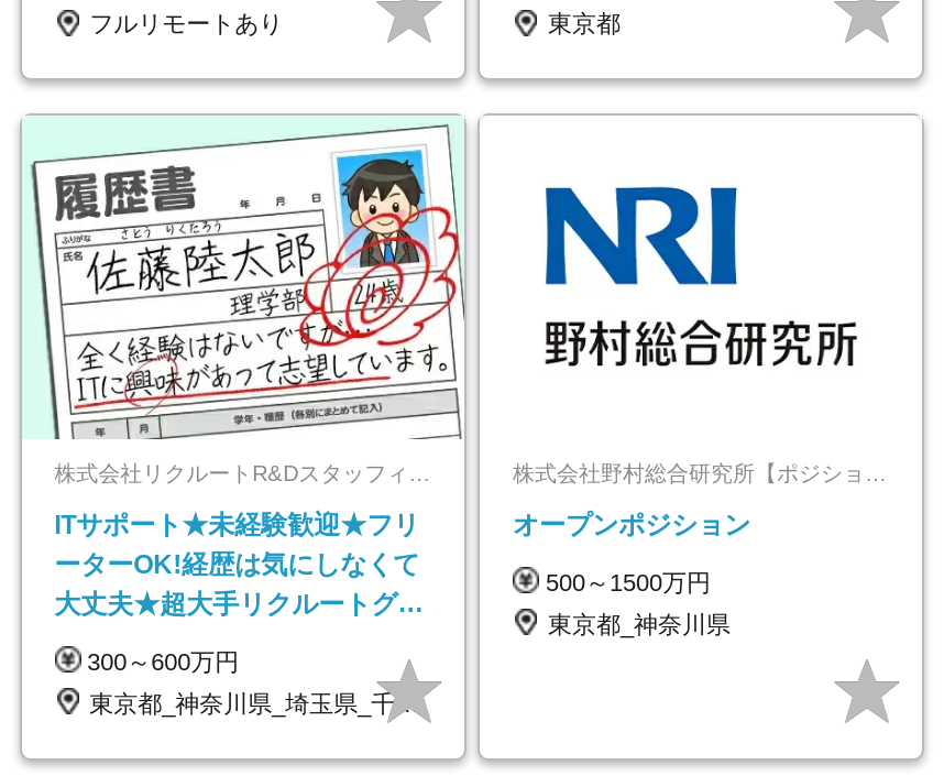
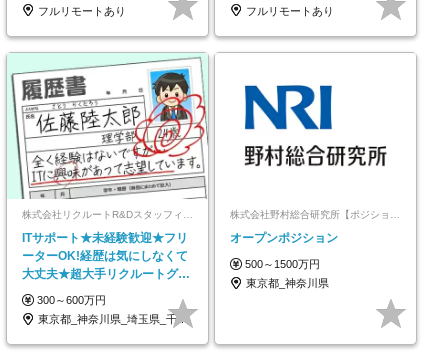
[548,11,621,37] 東京都 -> [246,5,334,17] フルリモートあり

